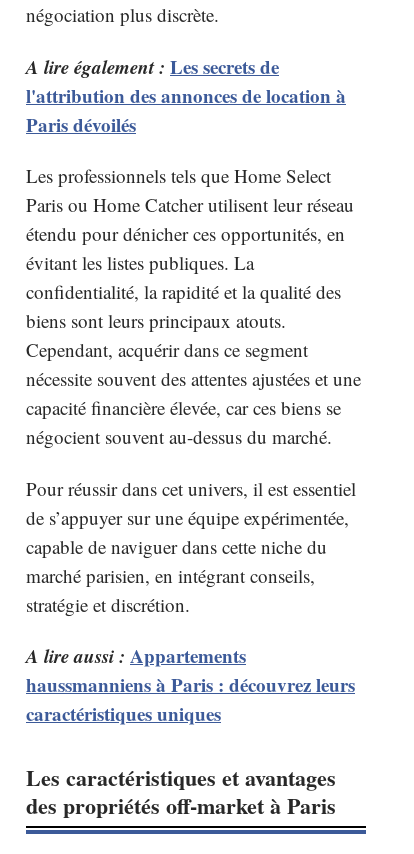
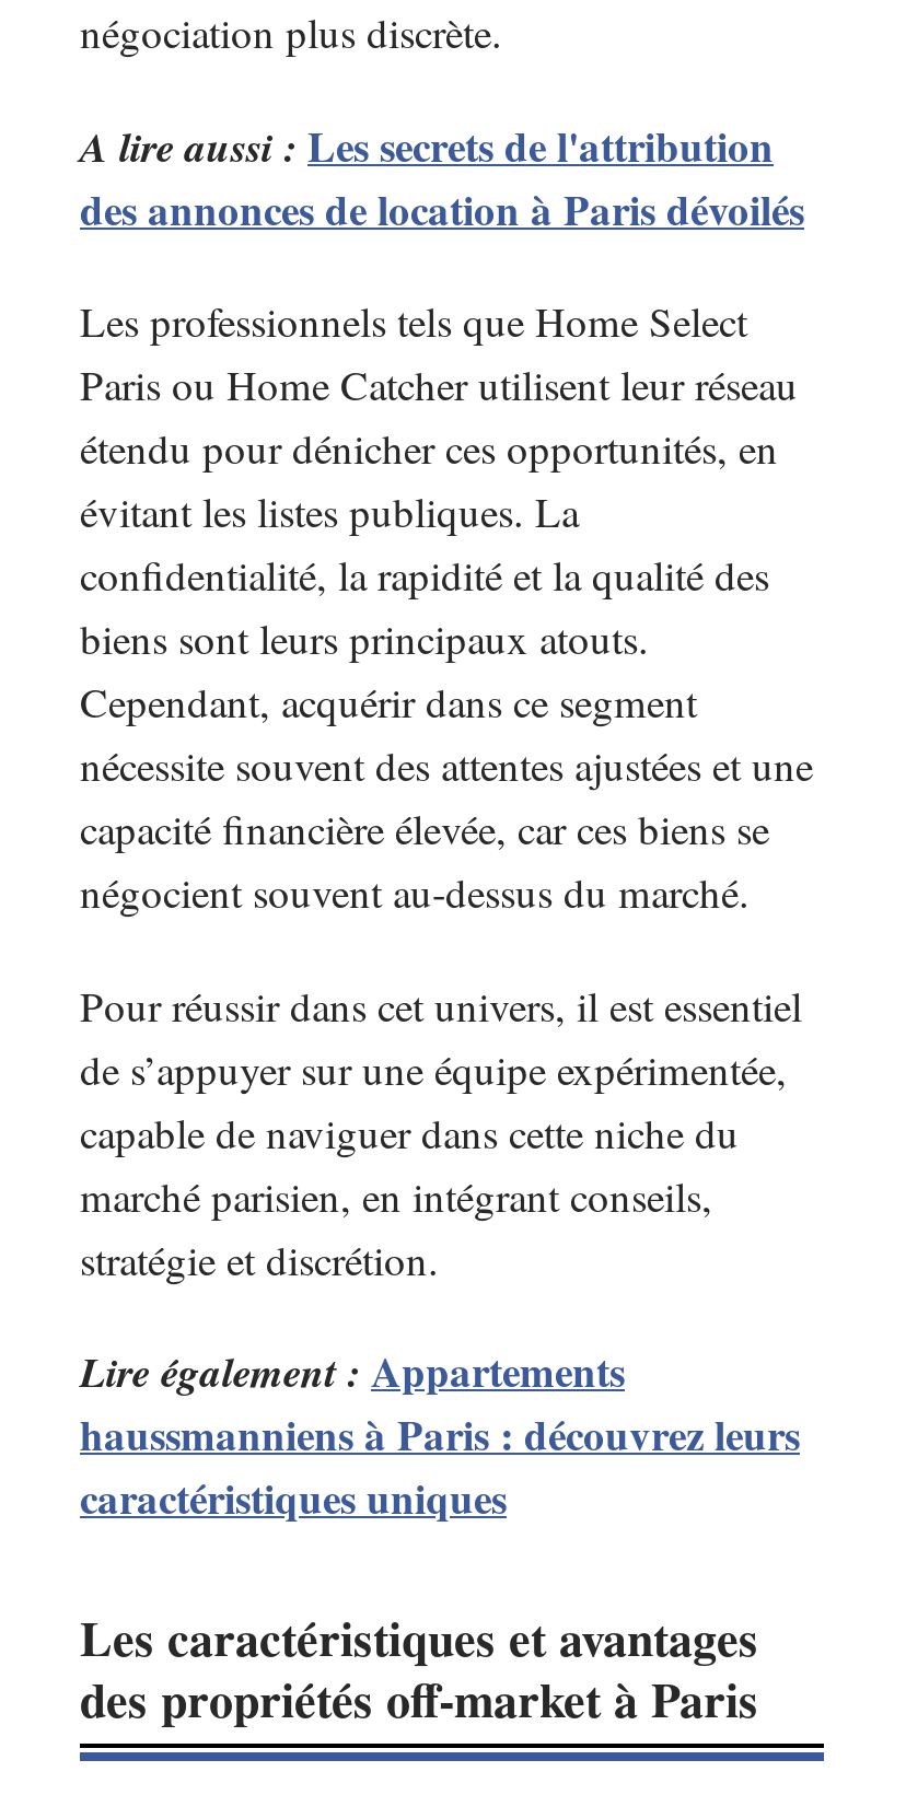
[26,52,346,137] A lire également : Les secrets de | l'attribution des annonces de location à | Paris dévoilés -> [80,115,804,237] A lire aussi : Les secrets de l'attribution | des annonces de location à Paris dévoilés
[26,642,246,669] A lire aussi : Appartements -> [80,1341,625,1400] Lire également : Appartements

